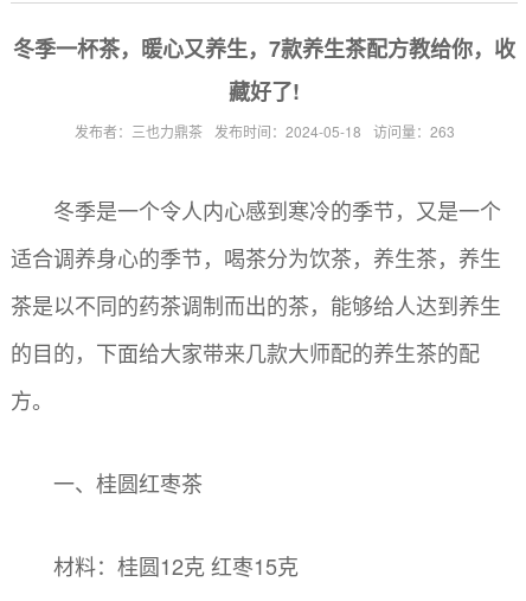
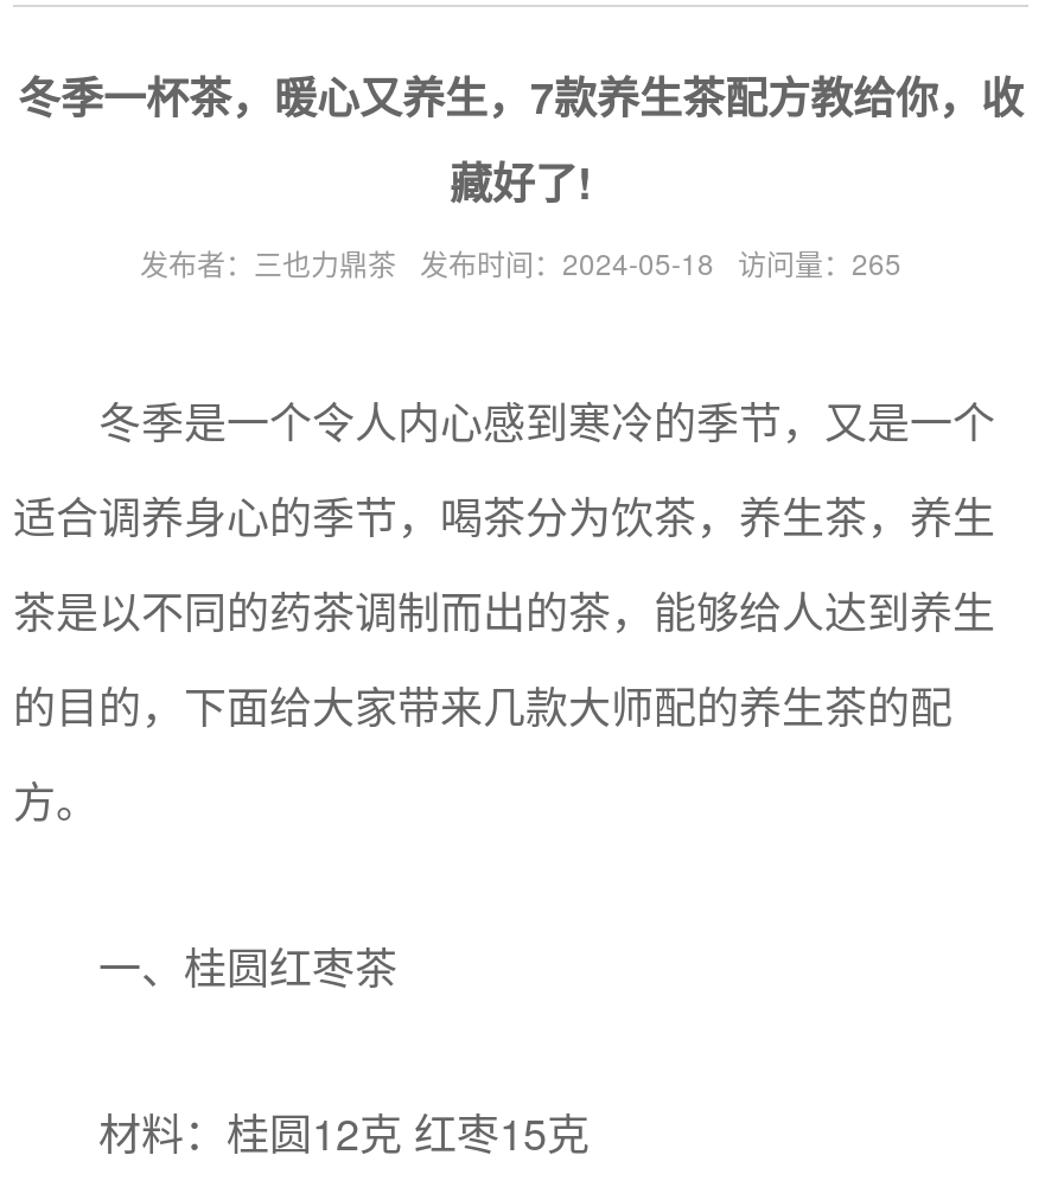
[74,121,454,141] 发布者：三也力鼎茶 发布时间：2024-05-18 访问量：263 -> [140,242,901,282] 发布者：三也力鼎茶 发布时间：2024-05-18 访问量：265

